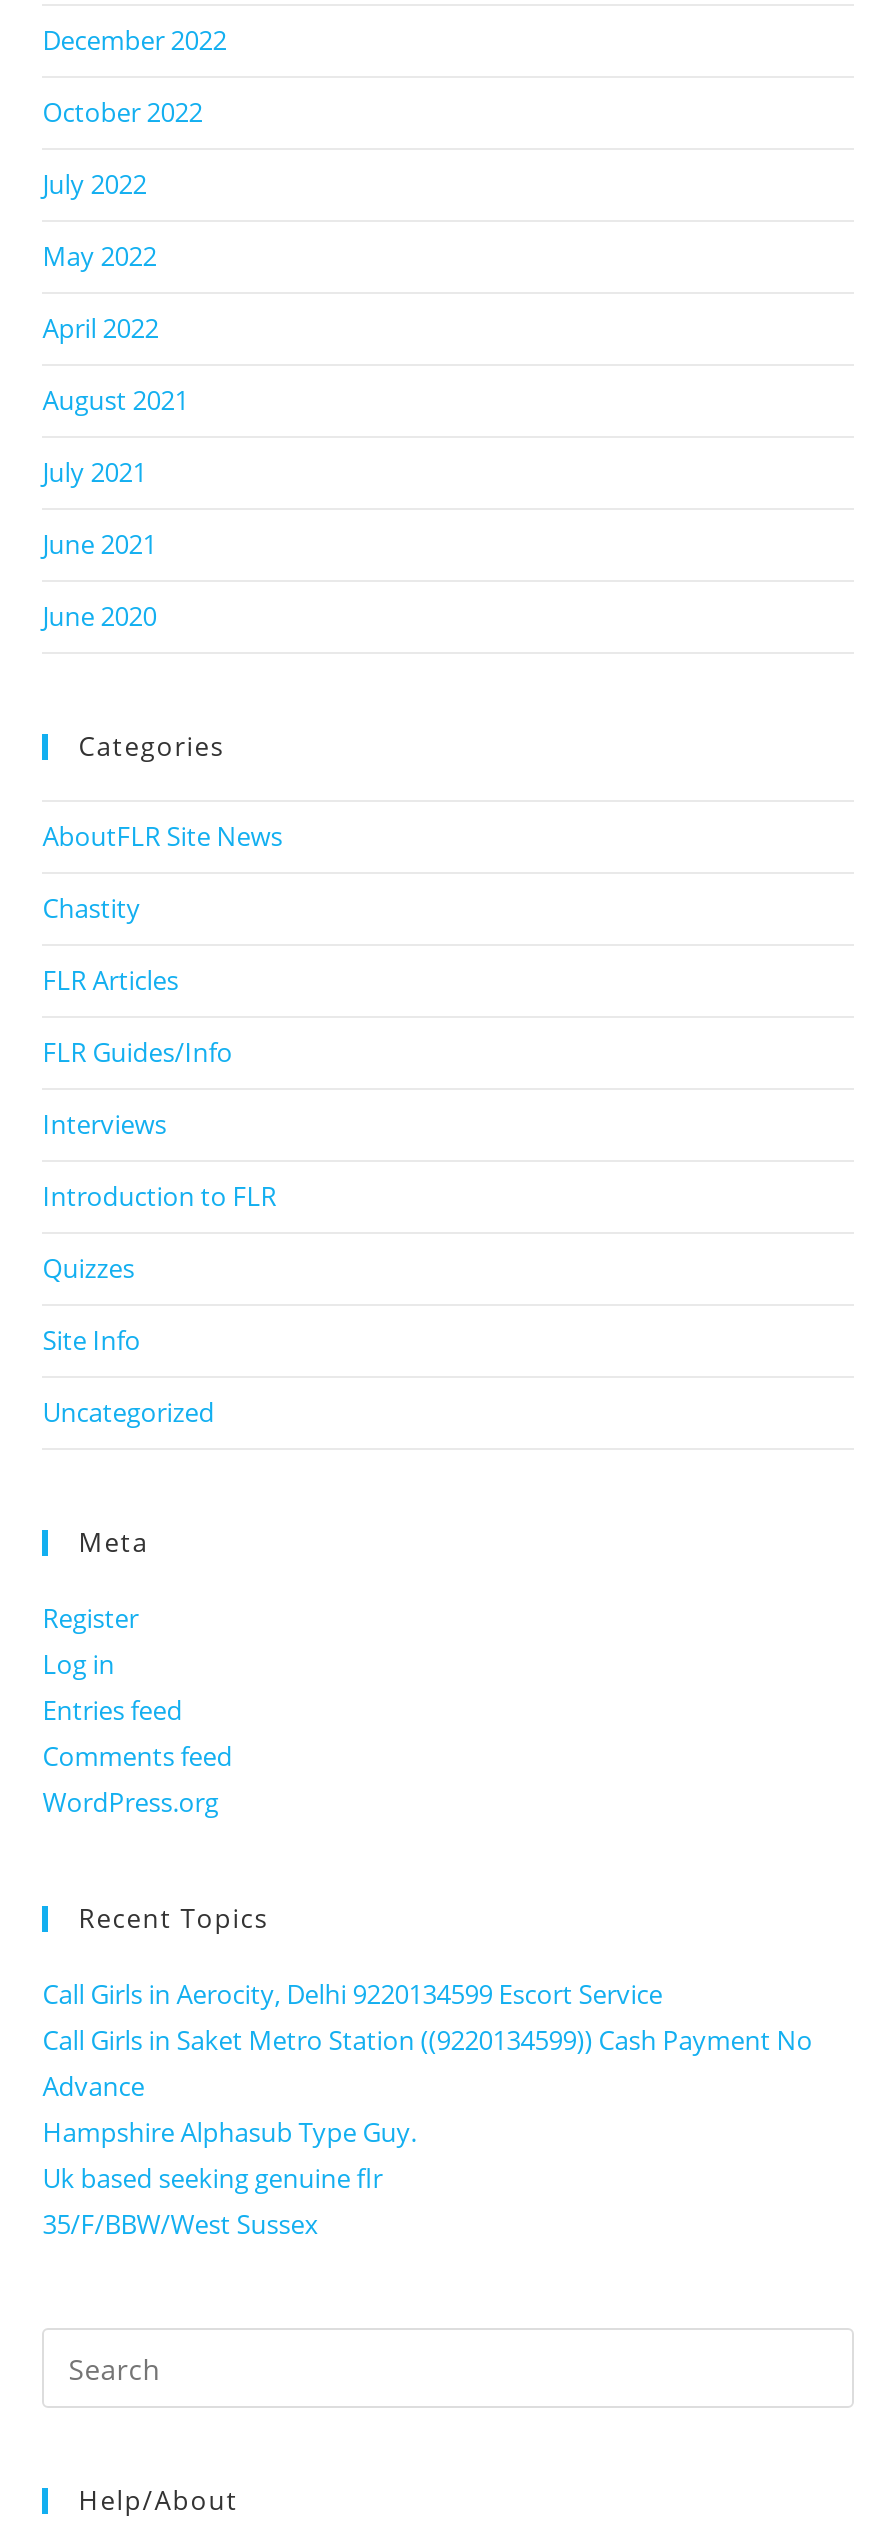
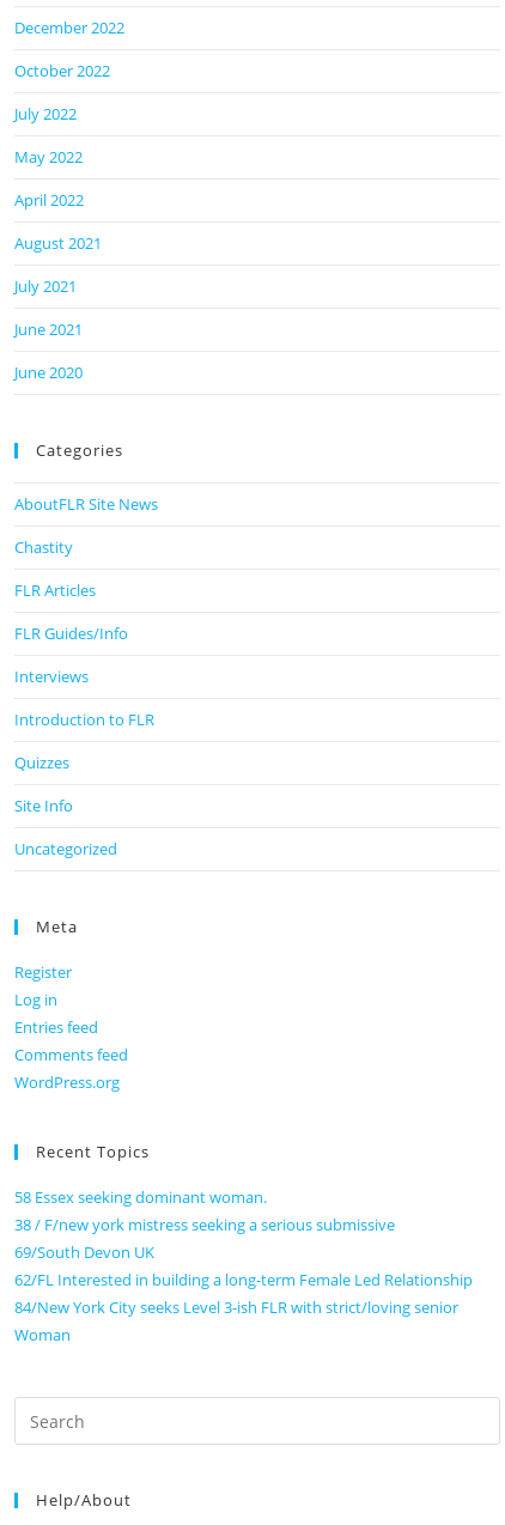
[42,1977,812,2243] Call Girls in Aerocity, Delhi 9220134599 Escort Service | Call Girls in Saket Metro Station ((9220134599)) Cash Payment No | Advance | Hampshire Alphasub Type Guy. | Uk based seeking genuine flr | 35/F/BBW/West Sussex -> [15,1187,473,1346] 58 Essex seeking dominant woman. | 38 / F/new york mistress seeking a serious submissive | 69/South Devon UK | 62/FL Interested in building a long-term Female Led Relationship | 84/New York City seeks Level 3-ish FLR with strict/loving senior | Woman

